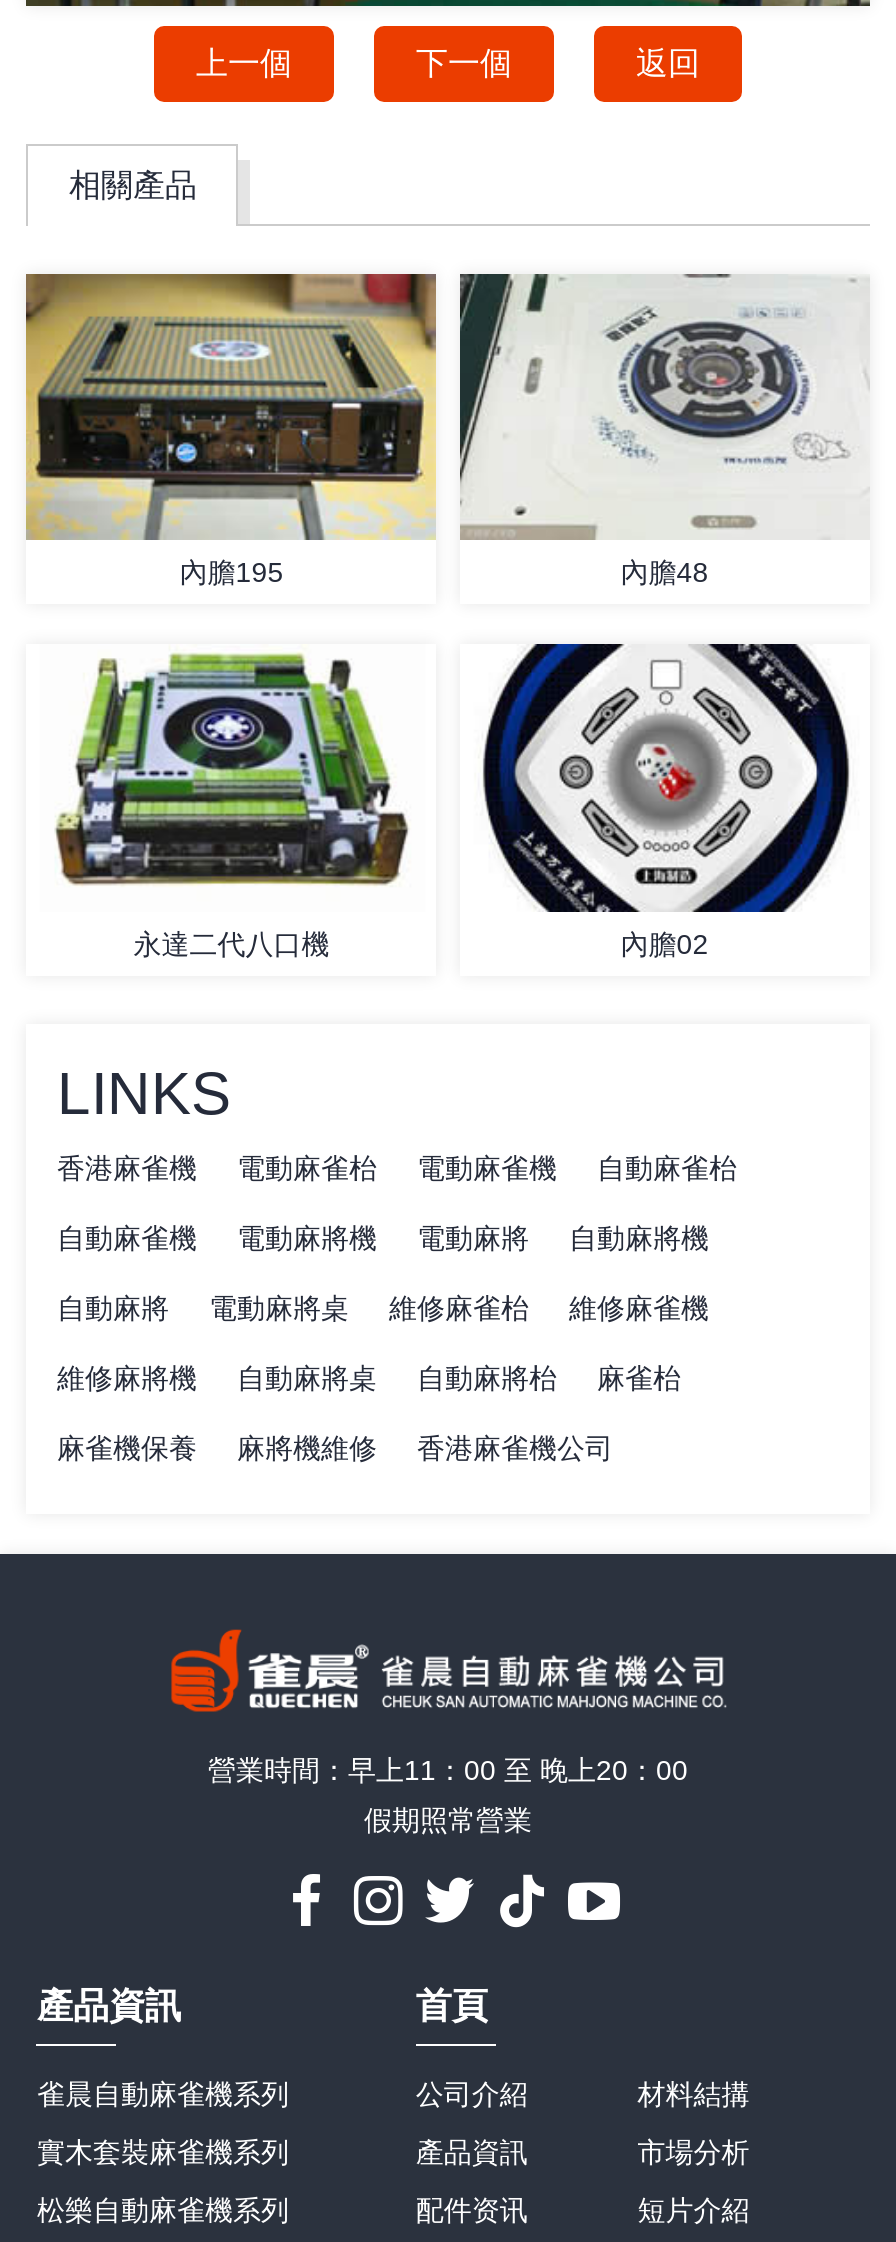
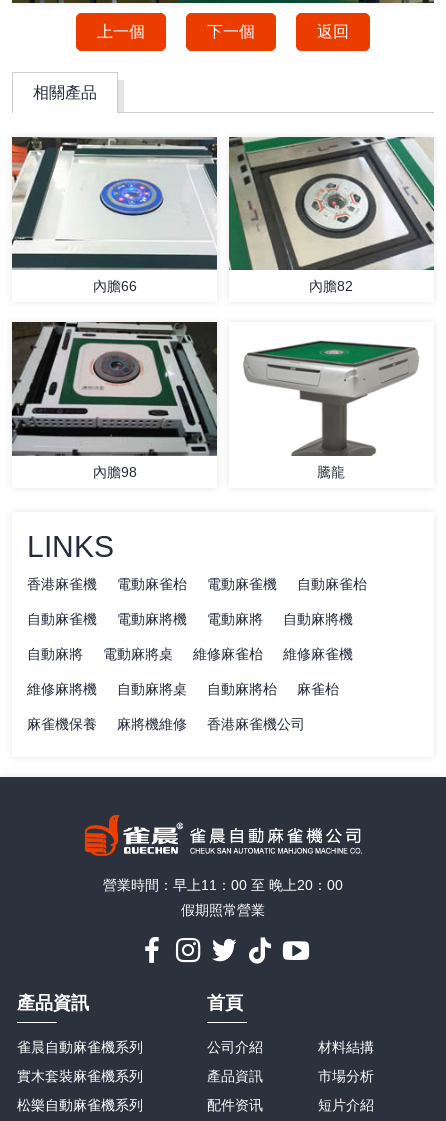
[24,272,438,540] [image] -> [11,137,218,271] [image]
[179,272,870,589] [image] | 內膽195 | 內膽48 -> [93,136,435,294] [image] | 內膽66 | 內膽82
[26,644,708,960] [image] | 永達二代八口機 | 內膽02 -> [11,321,345,480] [image] | 內膽98 | 騰龍
[482,642,852,914] [image] -> [240,322,424,457] [image]

